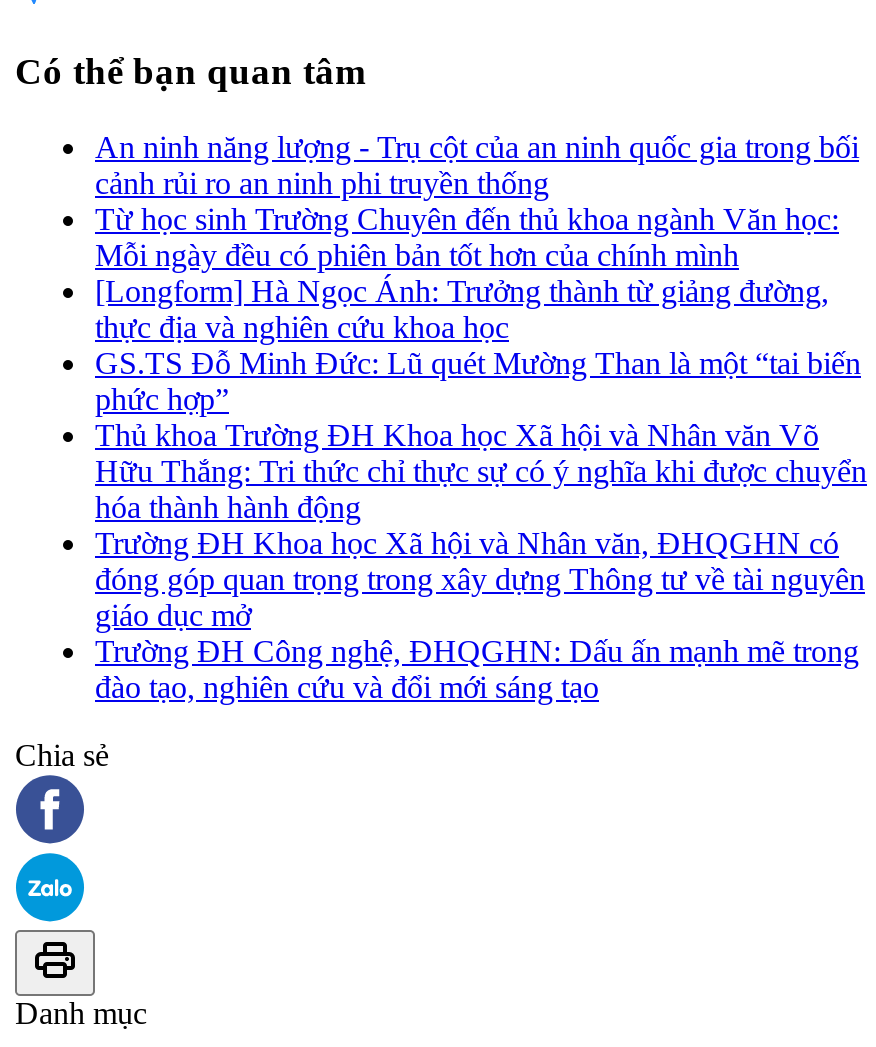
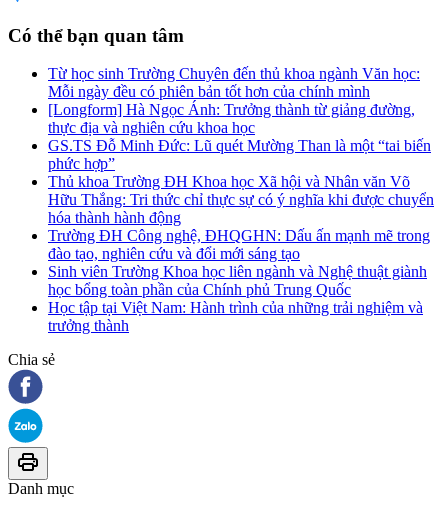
[95,130,859,200] An ninh năng lượng - Trụ cột của an ninh quốc gia trong bối | cảnh rủi ro an ninh phi truyền thống -> none
moved [95,202,867,524] -> [48,65,434,226]: Từ học sinh Trường Chuyên đến thủ khoa ngành Văn học: | Mỗi ngày đều có phiên bản tốt hơn của chính mình | [Longform] Hà Ngọc Ánh: Trưởng thành từ giảng đường, | ... | Hữu Thắng: Tri thức chỉ thực sự có ý nghĩa khi được chuyển | hóa thành hành động
[95,526,865,632] Trường ĐH Khoa học Xã hội và Nhân văn, ĐHQGHN có | đóng góp quan trọng trong xây dựng Thông tư về tài nguyên | giáo dục mở -> none
moved [95,634,859,704] -> [48,227,430,262]: Trường ĐH Công nghệ, ĐHQGHN: Dấu ấn mạnh mẽ trong | đào tạo, nghiên cứu và đổi mới sáng tạo
none -> [48,263,427,334] Sinh viên Trường Khoa học liên ngành và Nghệ thuật giành | học bổng toàn phần của Chính phủ Trung Quốc | Học tập tại Việt Nam: Hành trình của những trải nghiệm và | trưởng thành

